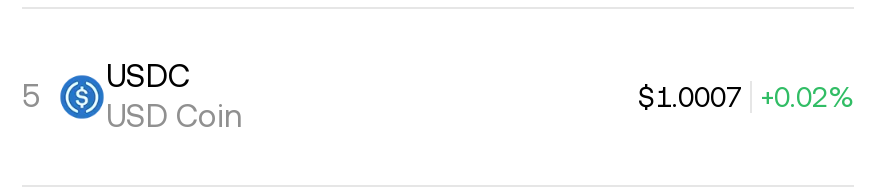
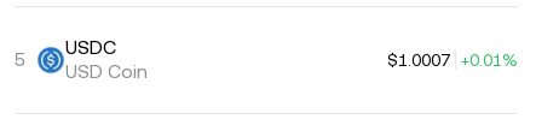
[638,81,854,113] $1.0007 +0.02% -> [387,50,518,70] $1.0007 +0.01%

